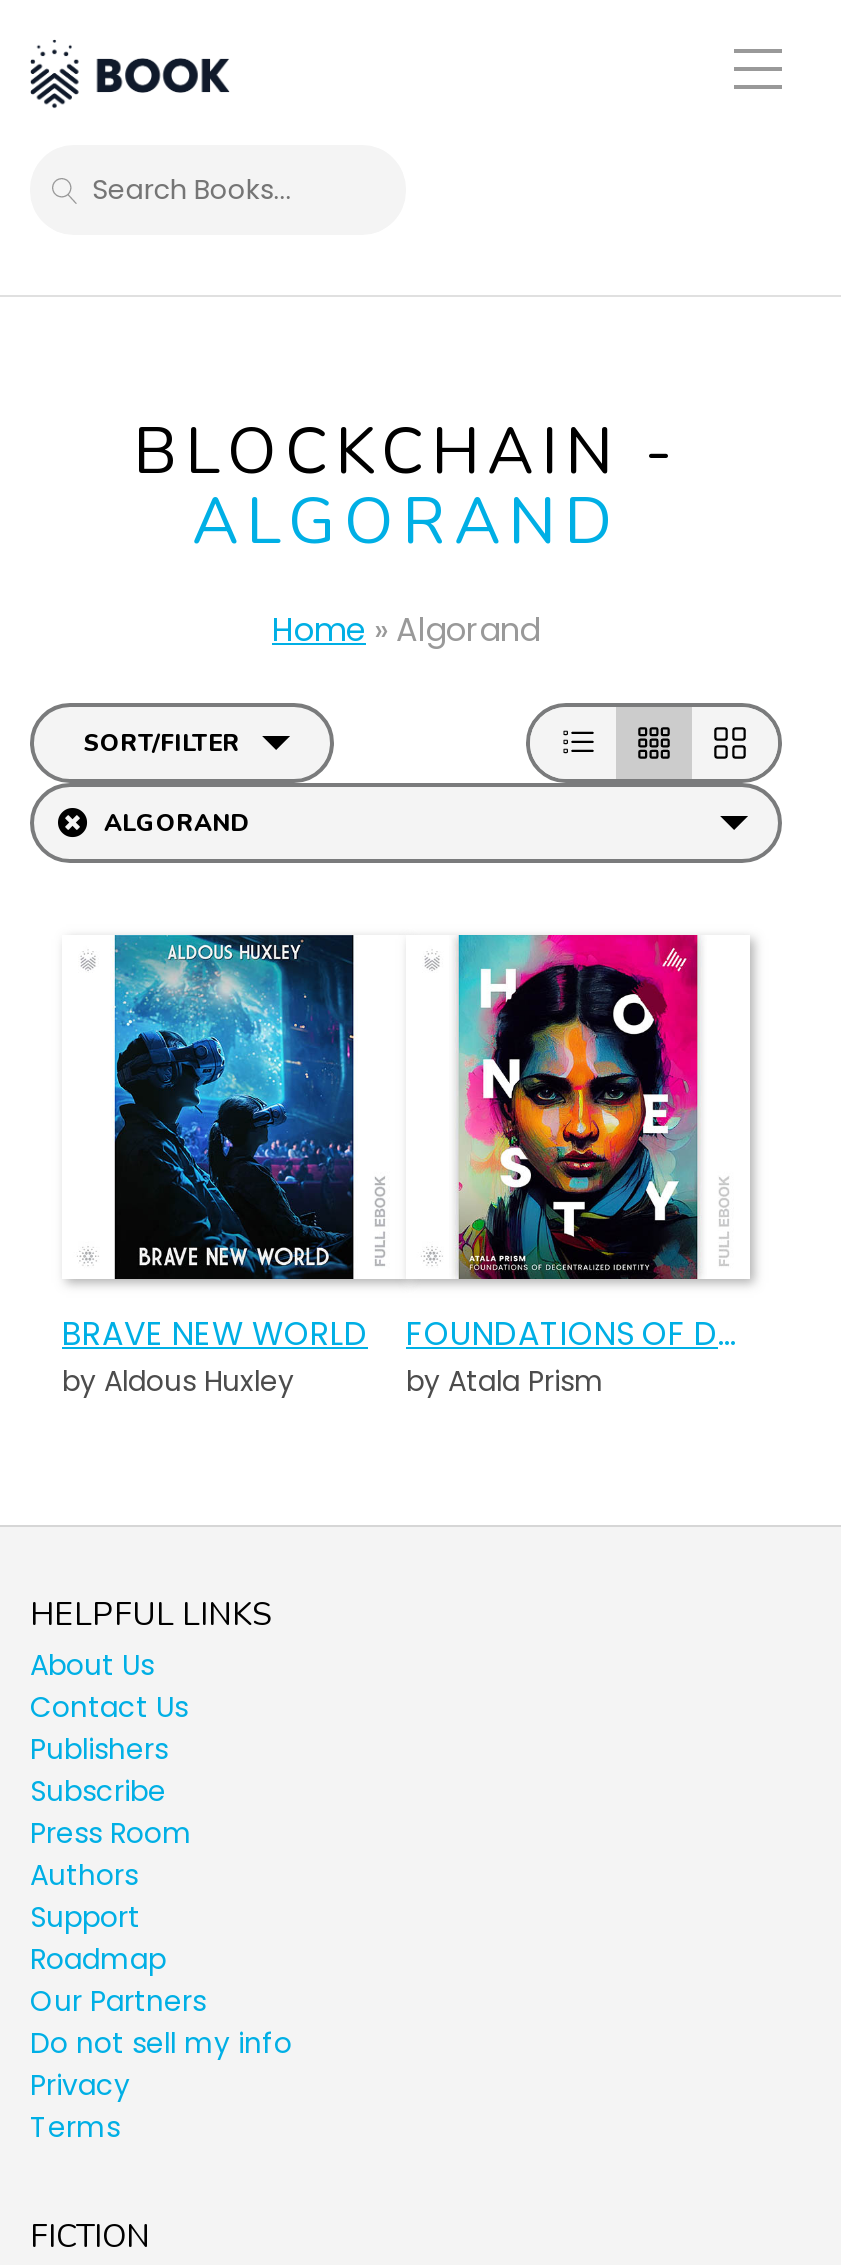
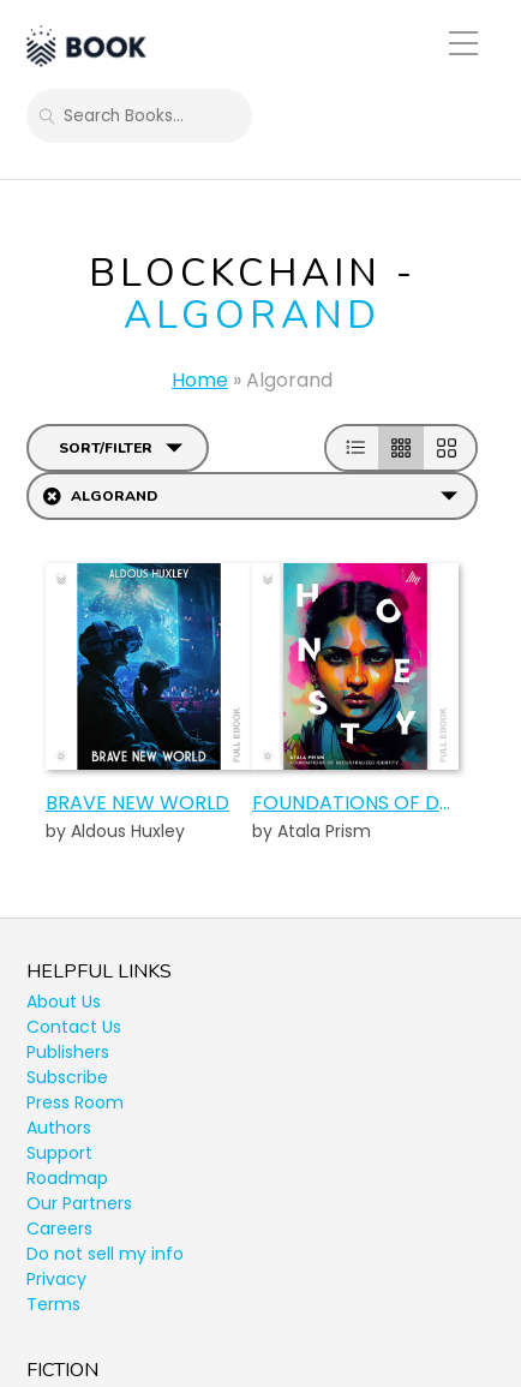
none -> [26,1216,92,1240] Careers

